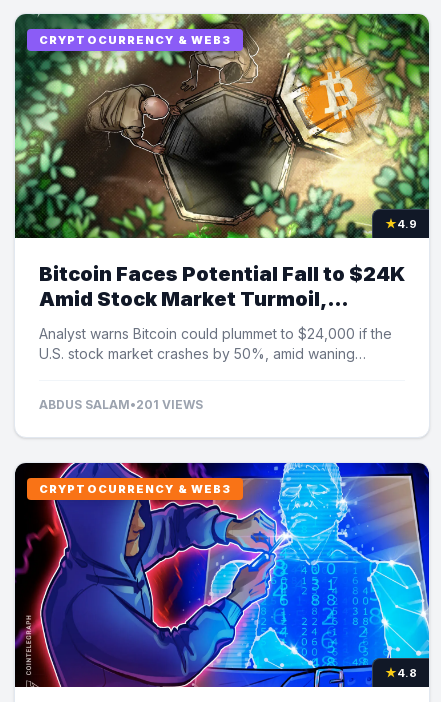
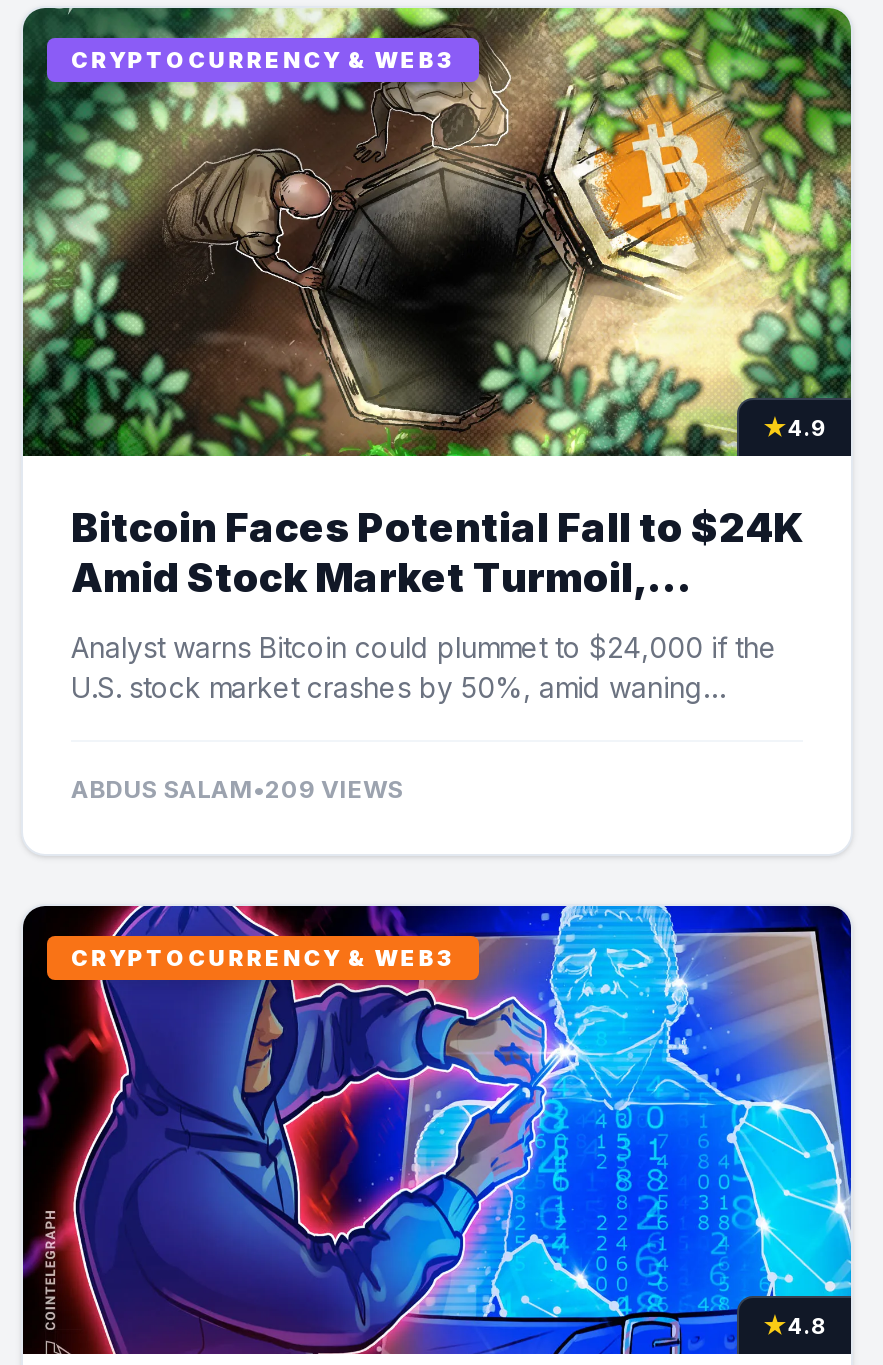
[39,397,203,412] ABDUS SALAM•201 VIEWS -> [71,774,403,804] ABDUS SALAM•209 VIEWS

